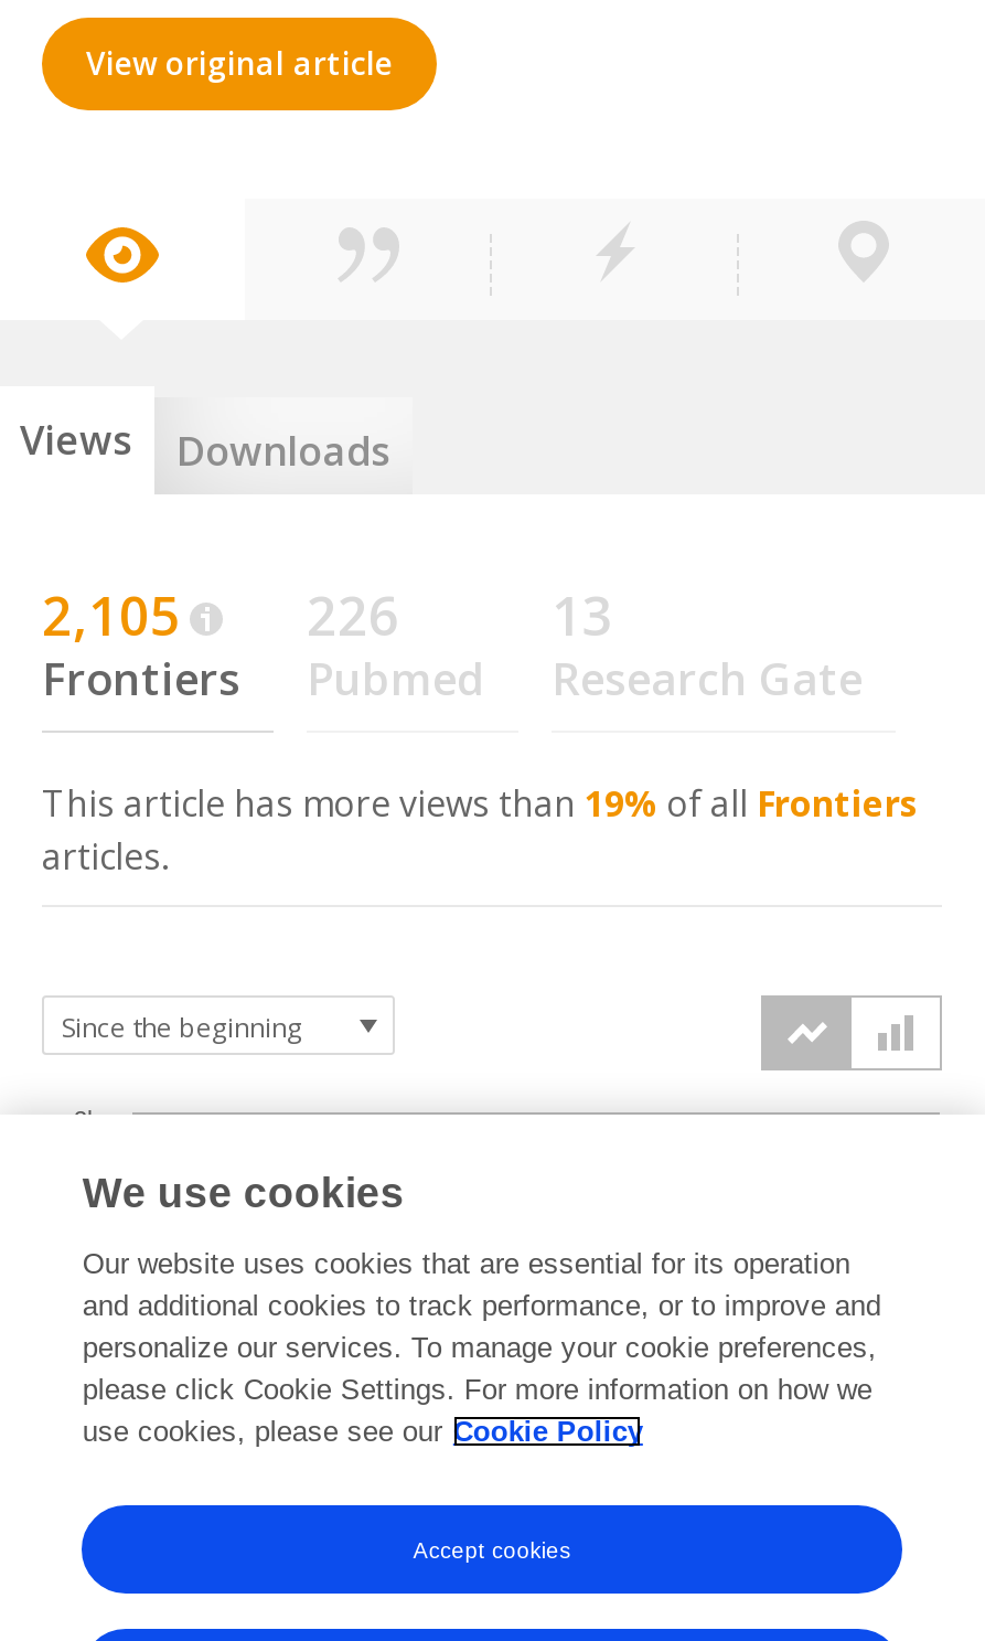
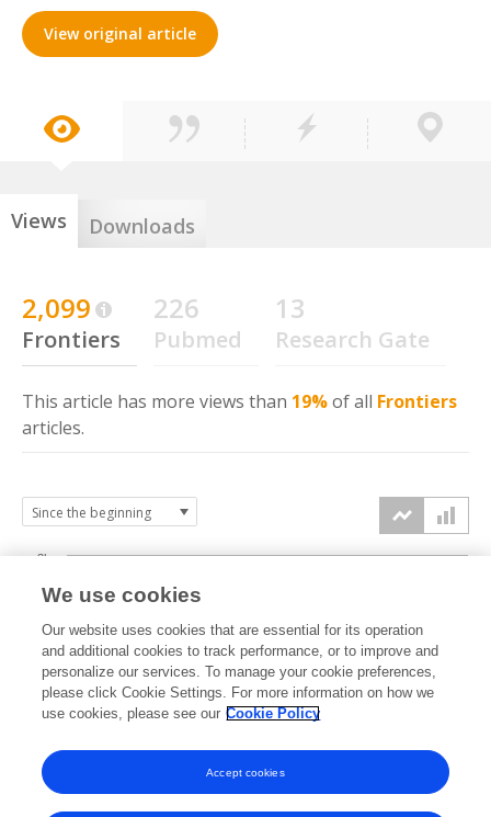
[42,578,181,651] 2,105 -> [22,290,91,326] 2,099

